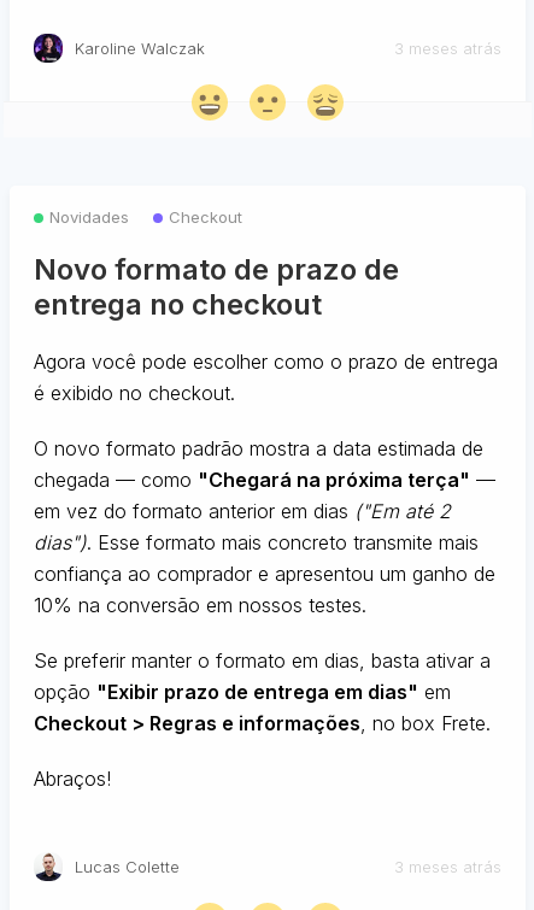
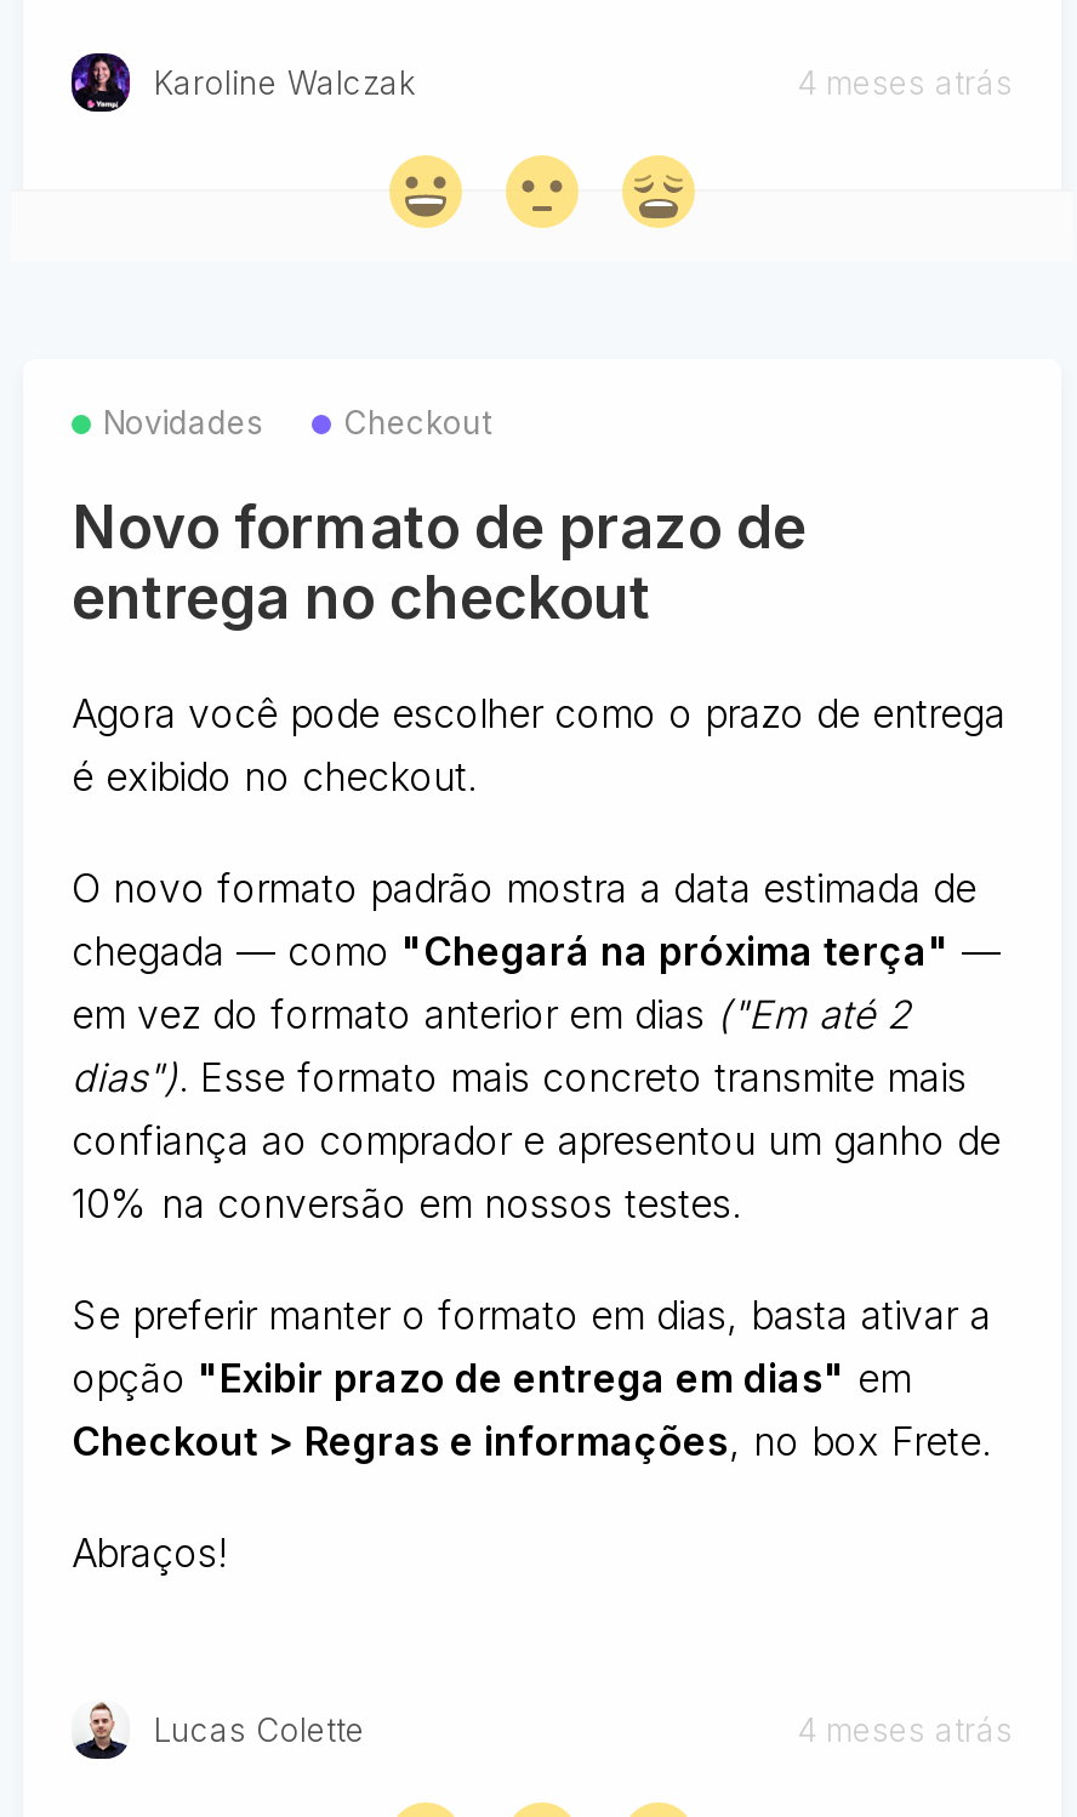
[394,39,501,58] 3 meses atrás -> [797,63,1013,102] 4 meses atrás
[394,857,501,876] 3 meses atrás -> [797,1710,1013,1749] 4 meses atrás

